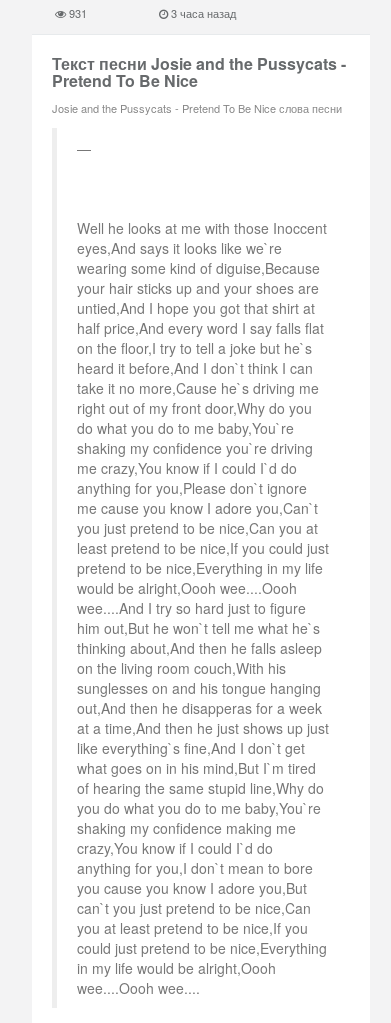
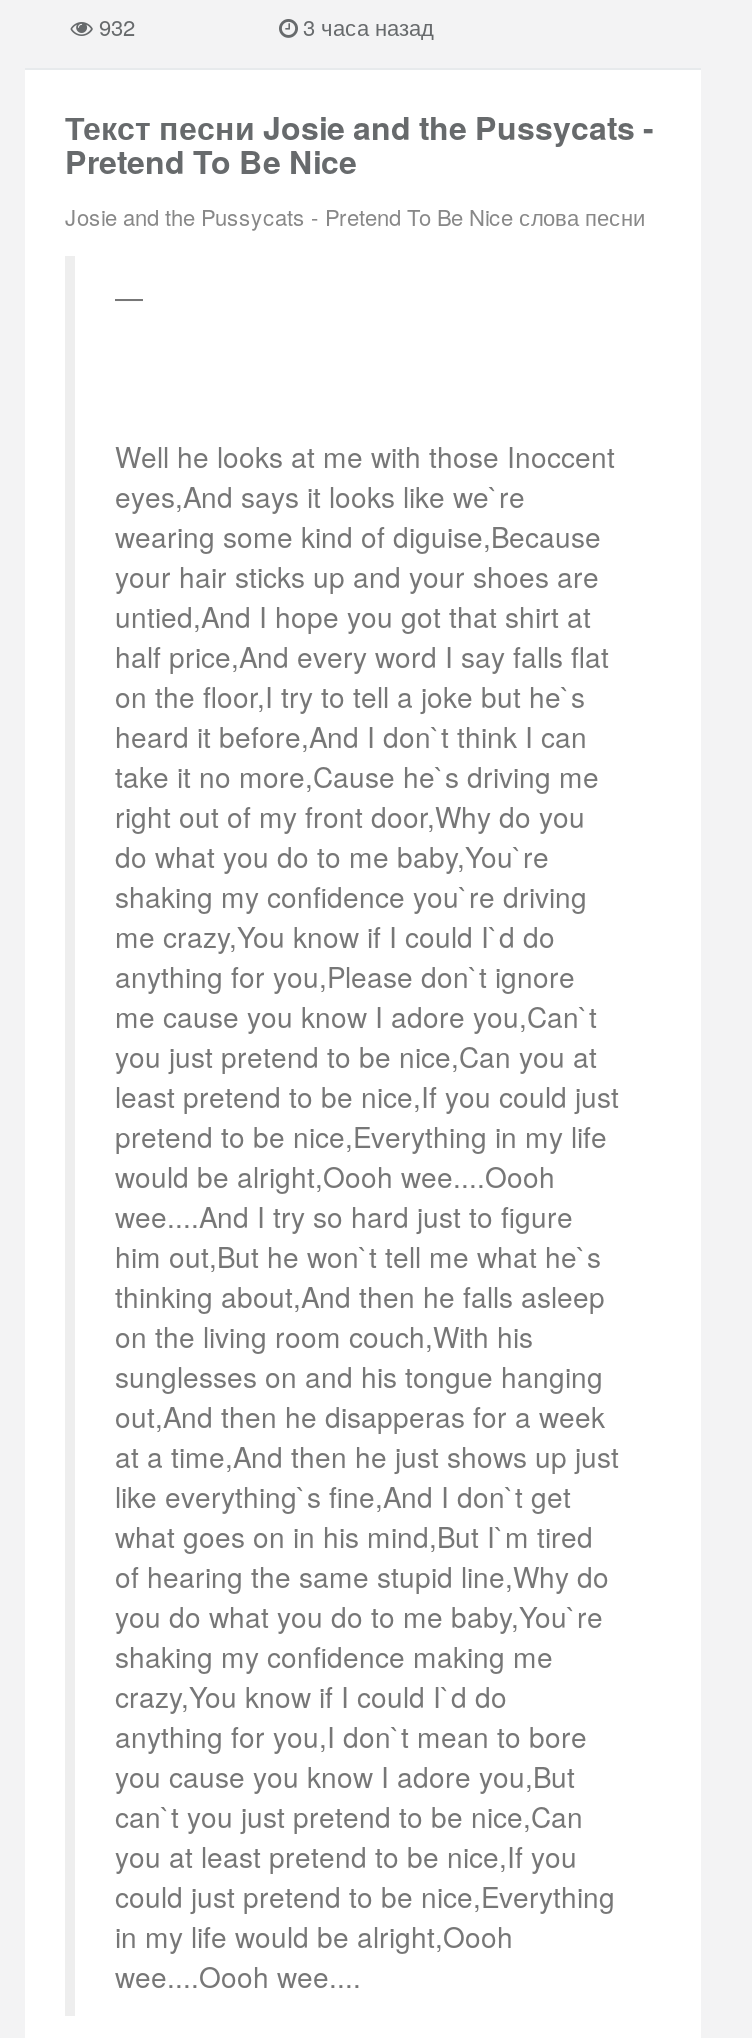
[66,5,87,21] 931 -> [93,10,135,42] 932

